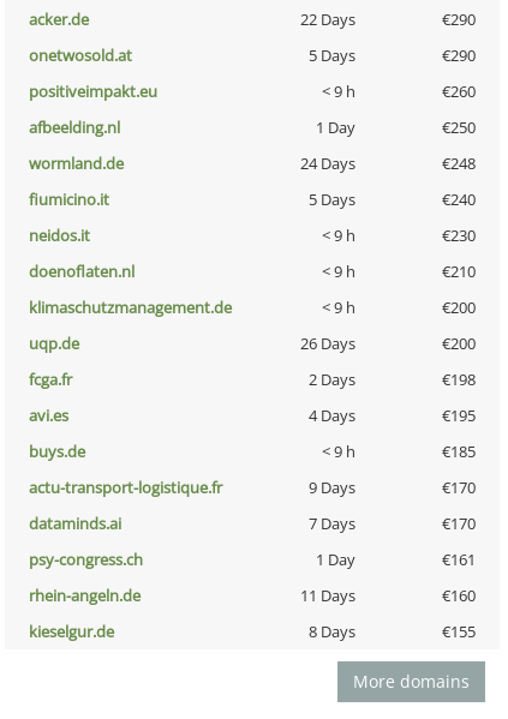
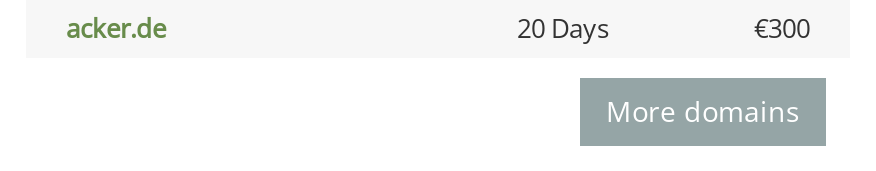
[29,8,476,642] 22 Days | €290 | onetwosold.at | 5 Days | €290 | positiveimpakt.eu | < 9 h | €260 | afbeelding.nl | 1 Day | €250 | wormland.de | 24 Days | €248 | fiumicino.it | 5 Days | €240 | neidos.it | < 9 h | €230 | doenoflaten.nl | < 9 h | €210 | klimaschutzmanagement.de | < 9 h | €200 | uqp.de | 26 Days | €200 | fcga.fr | 2 Days | €198 | avi.es | 4 Days | €195 | buys.de | < 9 h | €185 | actu-transport-logistique.fr | 9 Days | €170 | dataminds.ai | 7 Days | €170 | psy-congress.ch | 1 Day | €161 | rhein-angeln.de | 11 Days | €160 | kieselgur.de | 8 Days | €155 -> [517,10,810,46] 20 Days | €300

